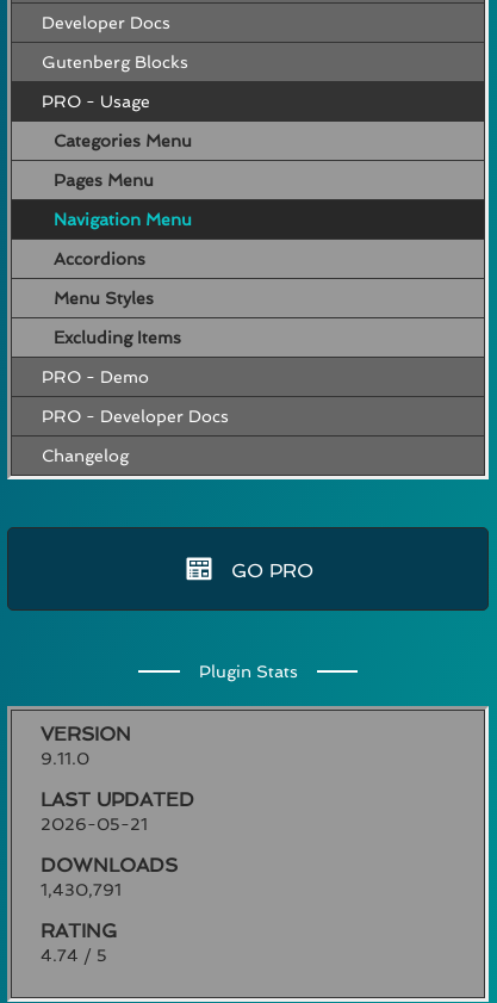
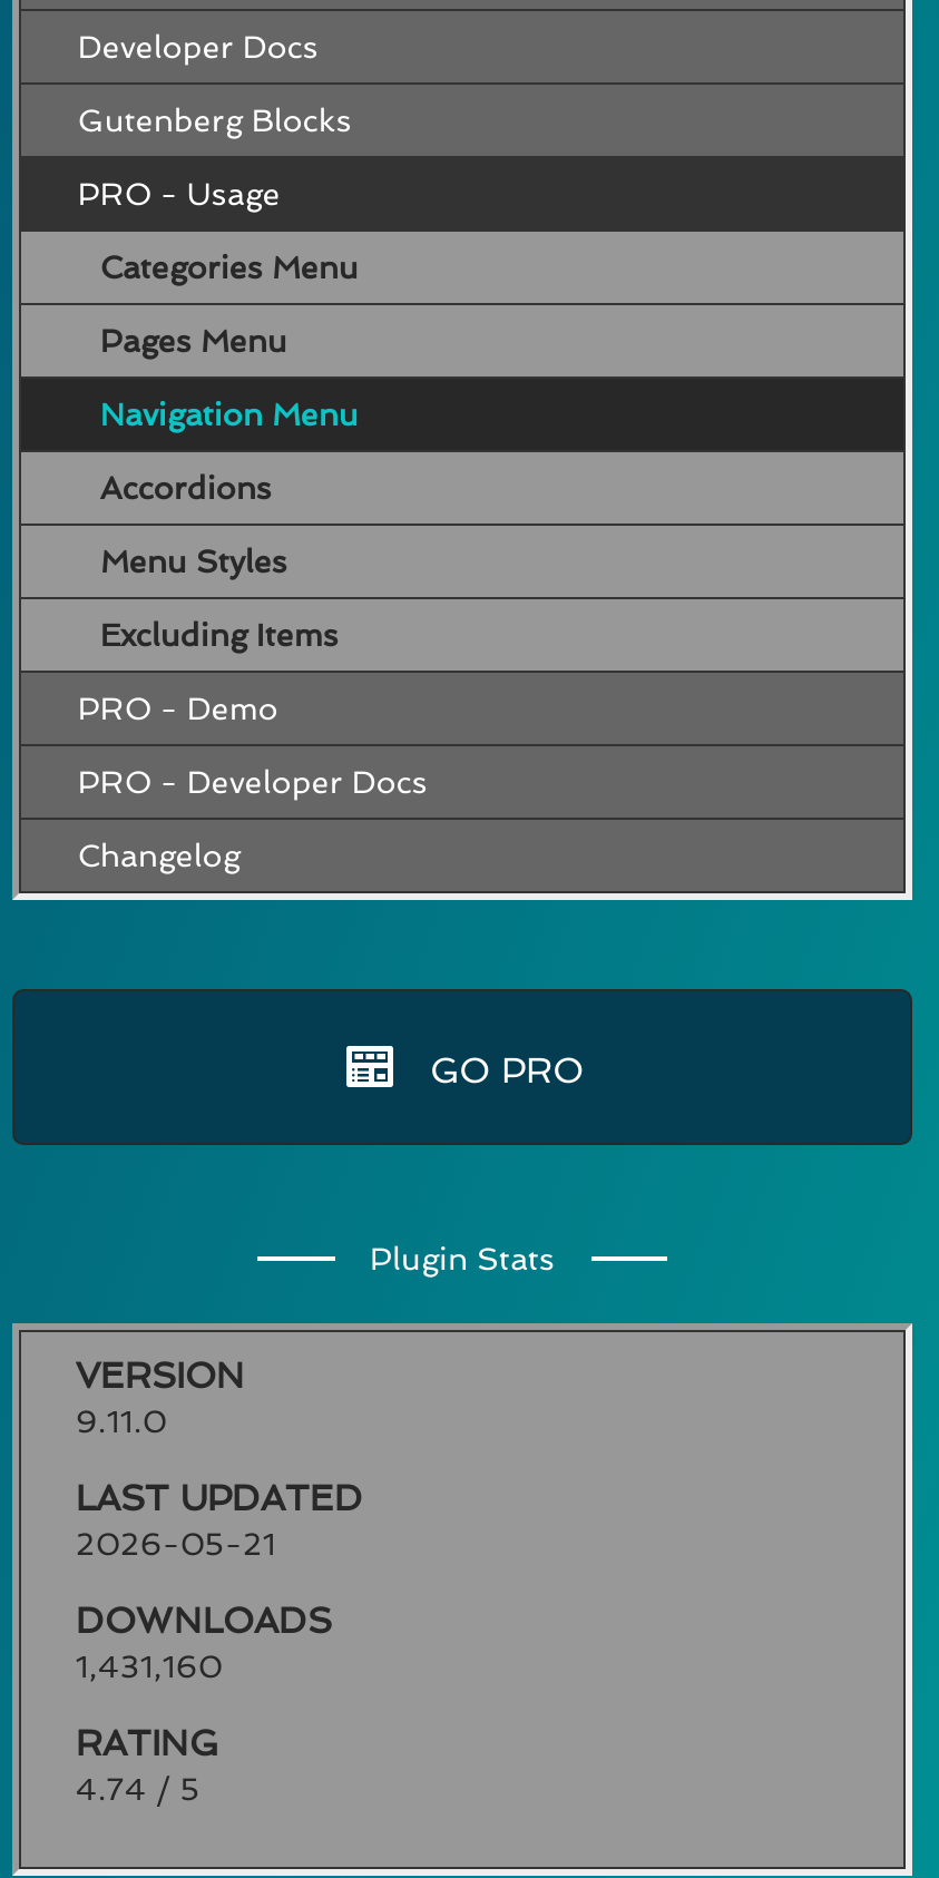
[41,880,122,899] 1,430,791 -> [76,1649,223,1684] 1,431,160

